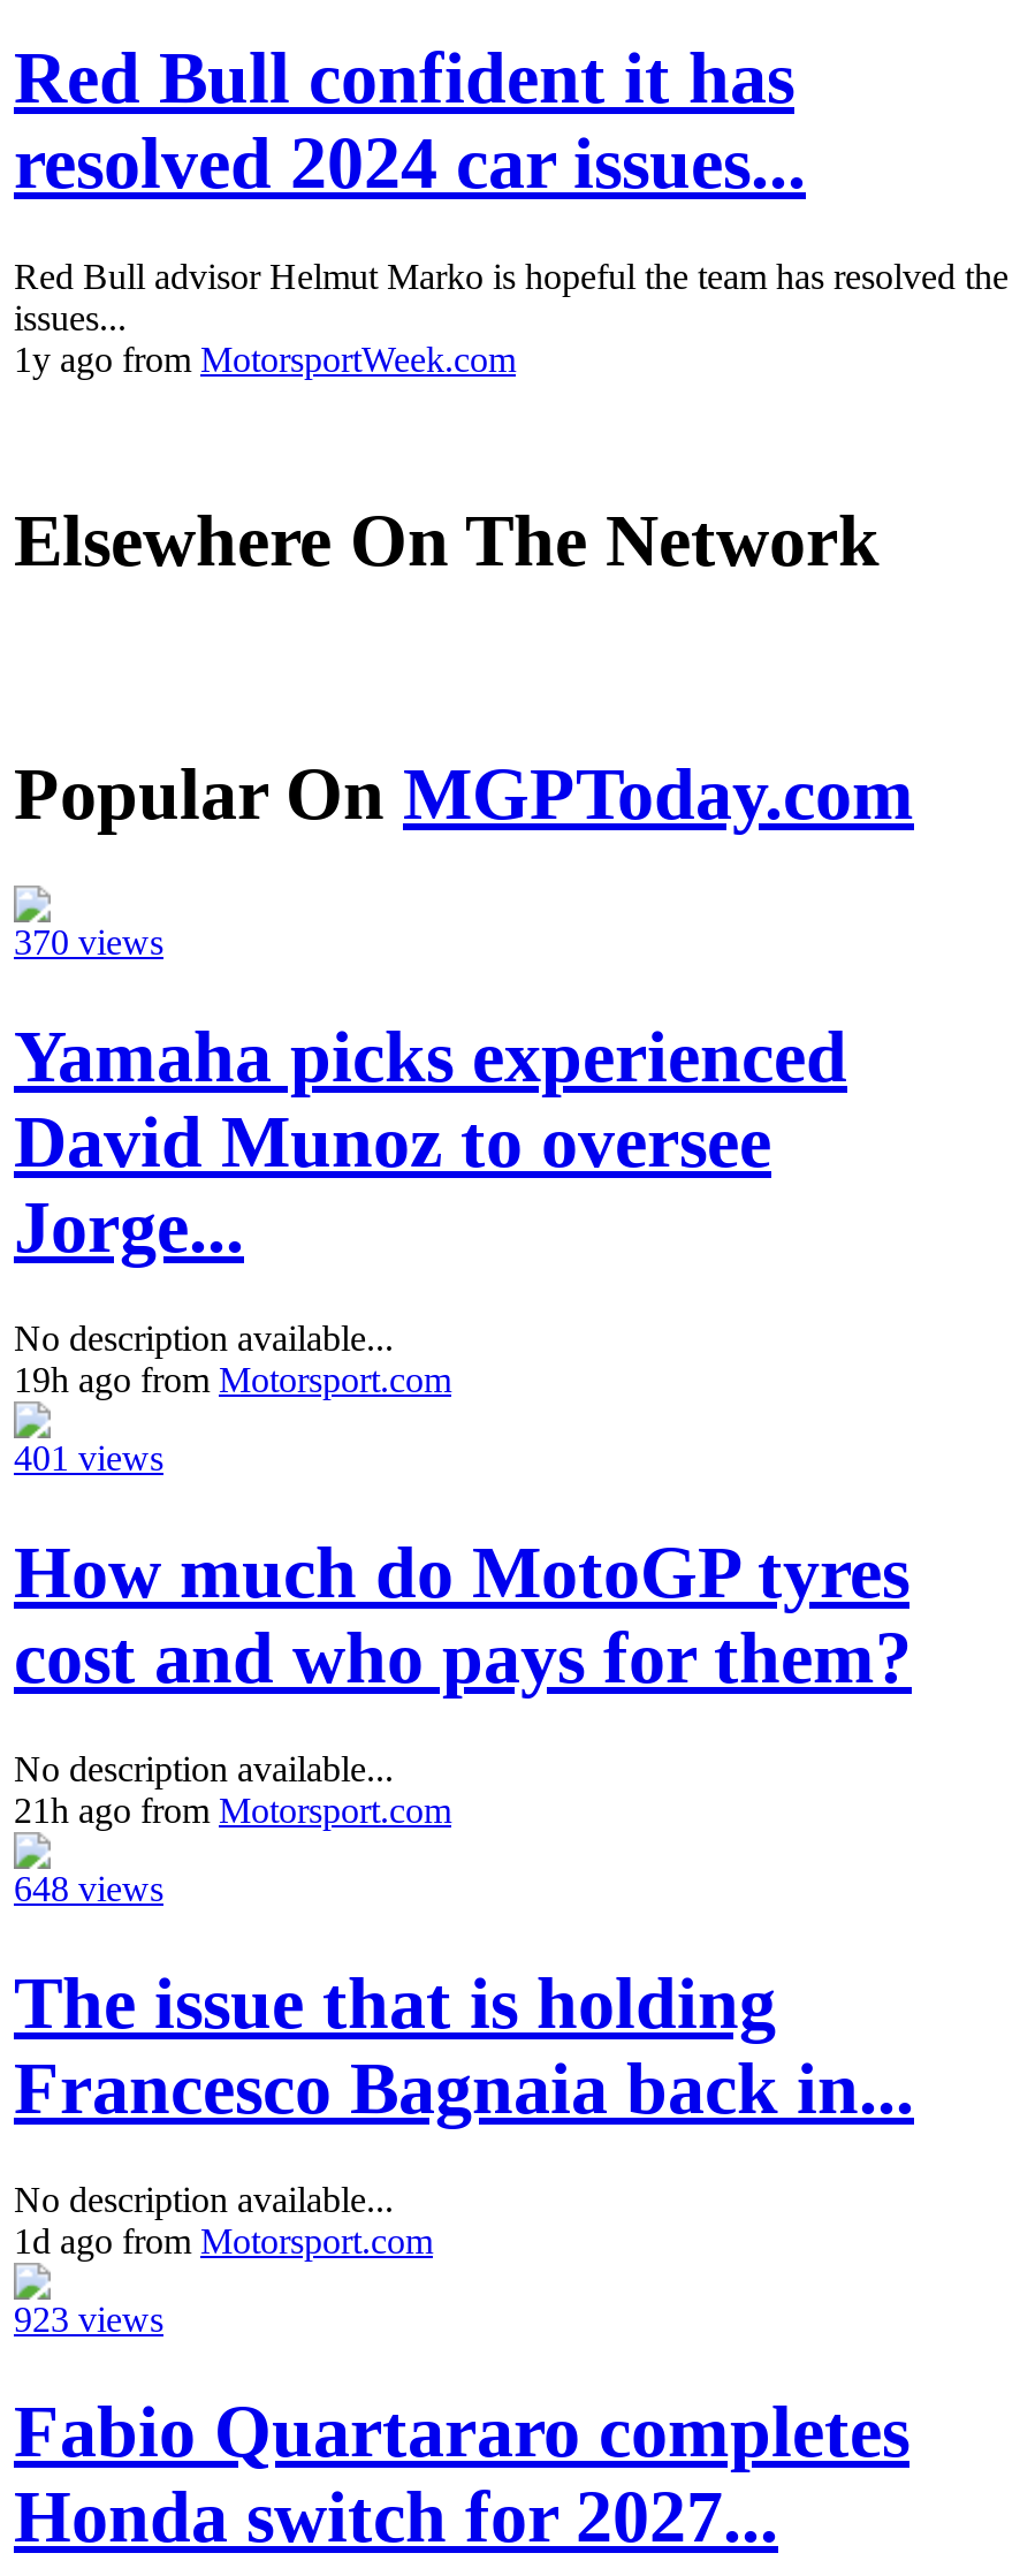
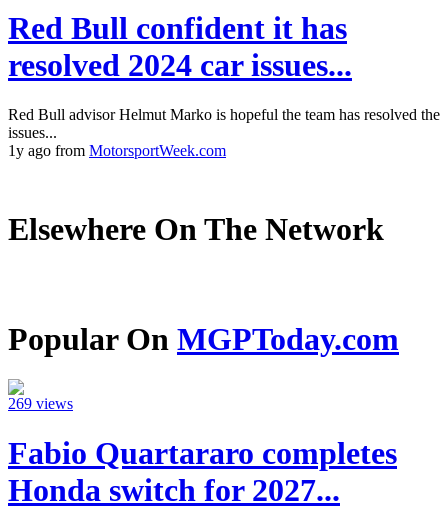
[14,923,914,2339] 370 views | Yamaha picks experienced | David Munoz to oversee | Jorge... | No description available... | 19h ago from Motorsport.com | 401 views | How much do MotoGP tyres | cost and who pays for them? | No description available... | 21h ago from Motorsport.com | 648 views | The issue that is holding | Francesco Bagnaia back in... | No description available... | 1d ago from Motorsport.com | 923 views -> [8,395,73,412] 269 views

